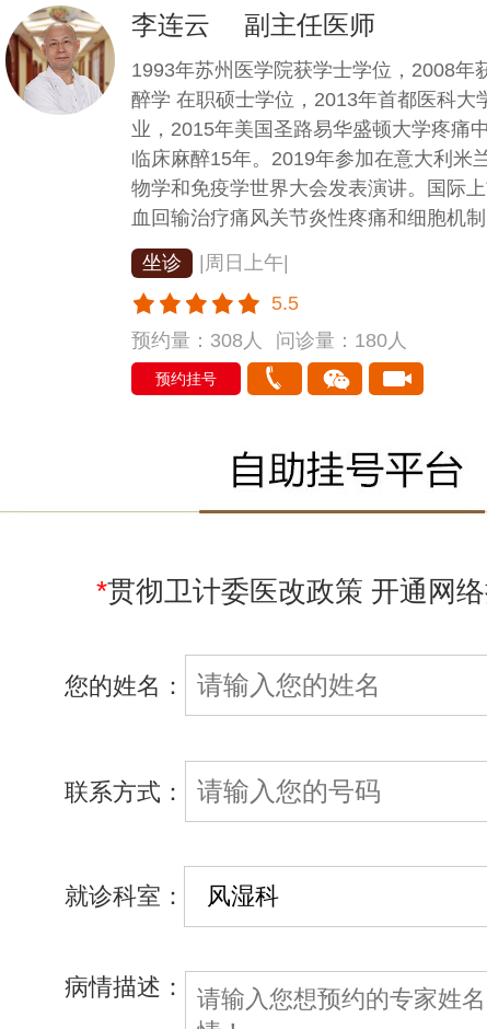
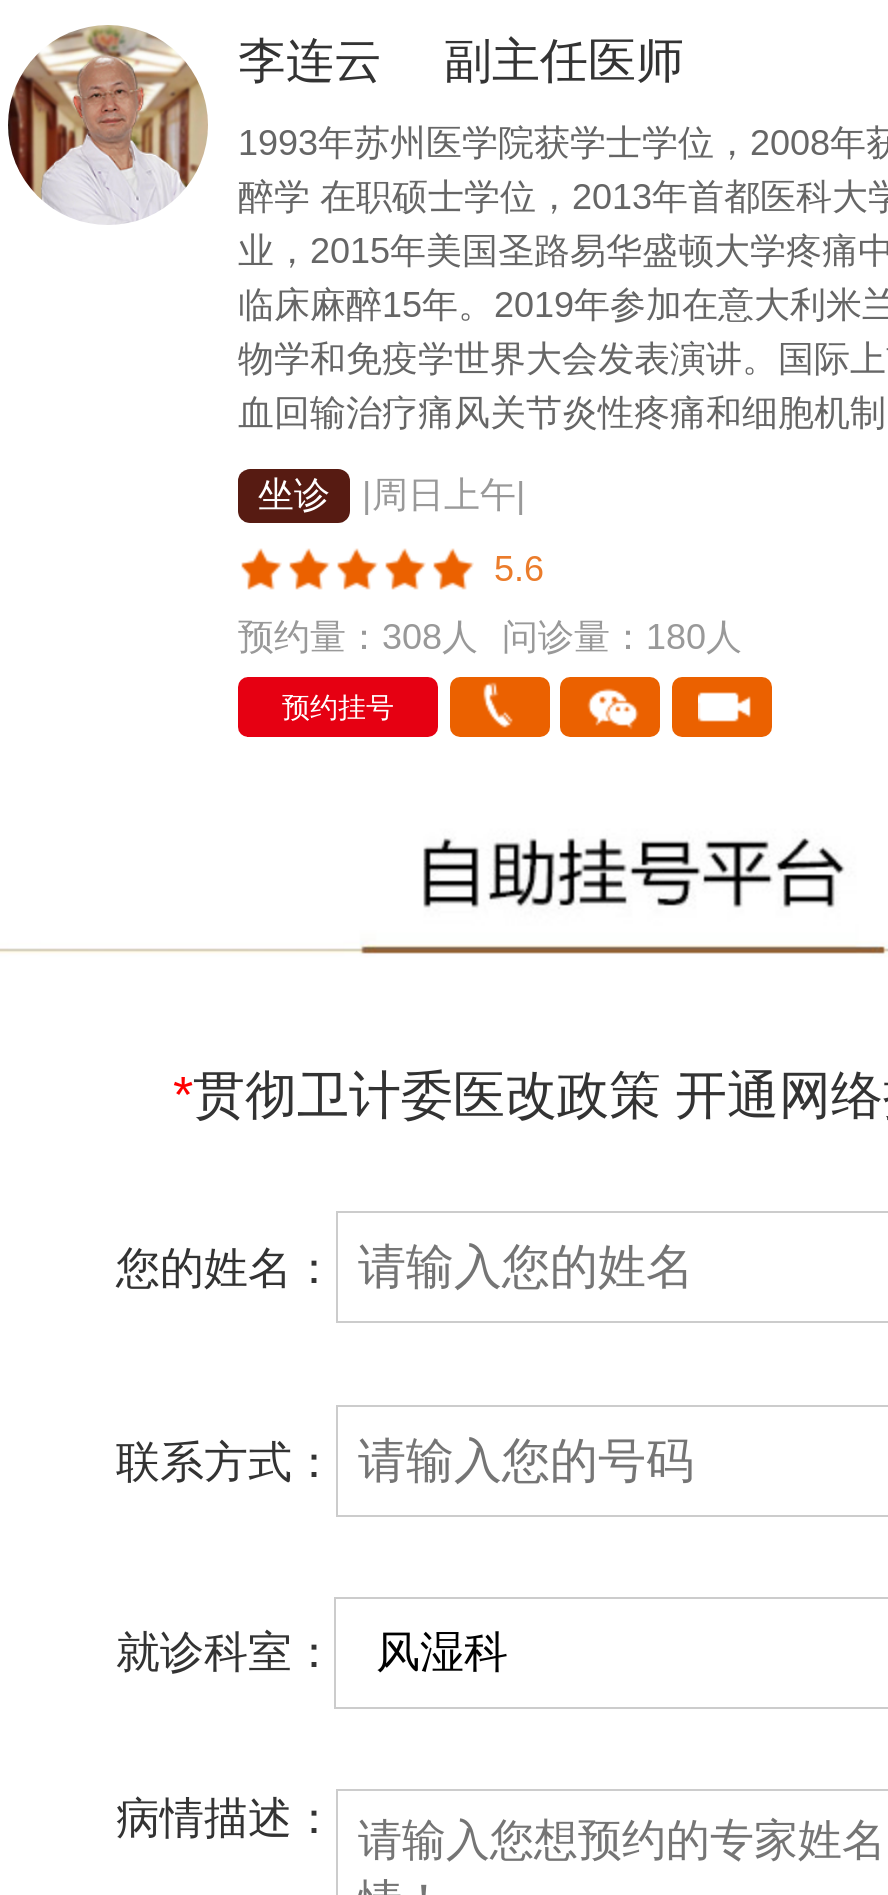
[271,292,299,314] 5.5 -> [494,549,544,589] 5.6

